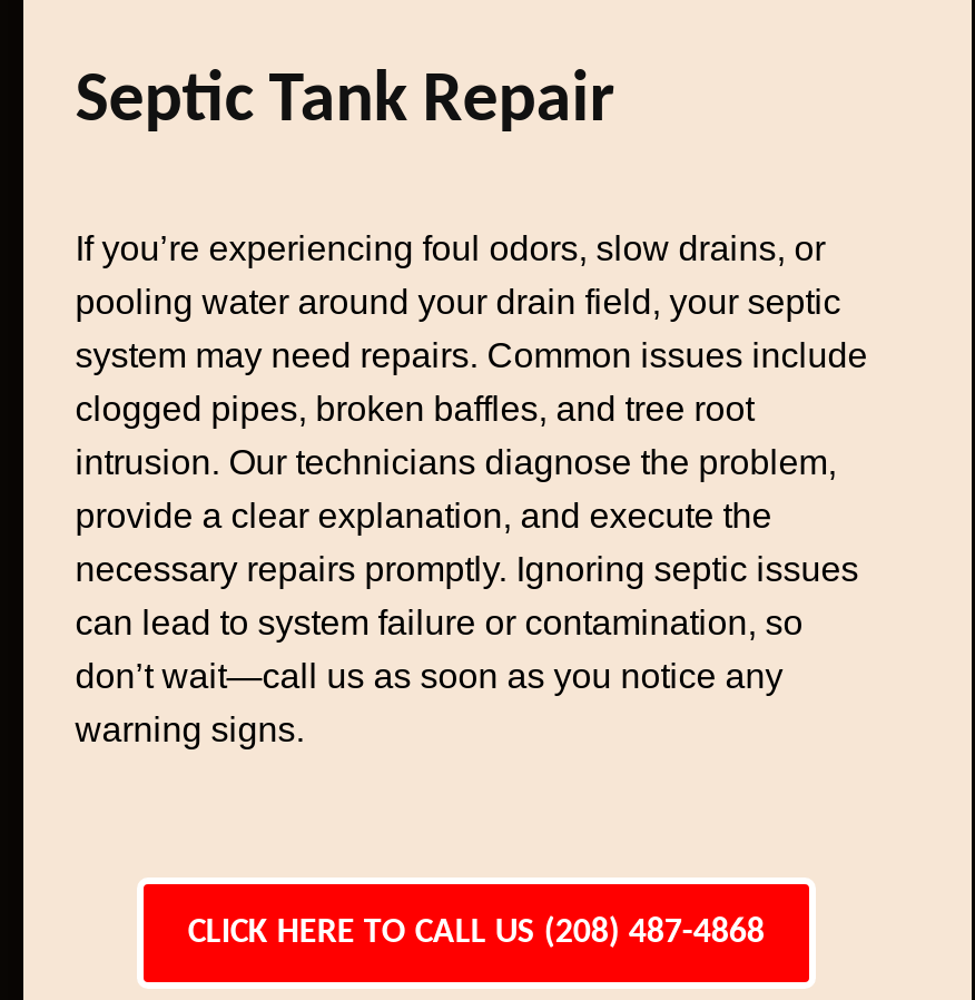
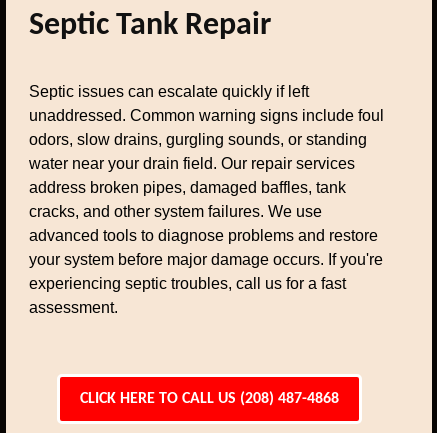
[75,229,867,748] If you’re experiencing foul odors, slow drains, or | pooling water around your drain field, your septic | system may need repairs. Common issues include | clogged pipes, broken baffles, and tree root | intrusion. Our technicians diagnose the problem, | provide a clear explanation, and execute the | necessary repairs promptly. Ignoring septic issues | can lead to system failure or contamination, so | don’t wait—call us as soon as you notice any | warning signs. -> [29,83,384,316] Septic issues can escalate quickly if left | unaddressed. Common warning signs include foul | odors, slow drains, gurgling sounds, or standing | water near your drain field. Our repair services | address broken pipes, damaged baffles, tank | cracks, and other system failures. We use | advanced tools to diagnose problems and restore | your system before major damage occurs. If you're | experiencing septic troubles, call us for a fast | assessment.

